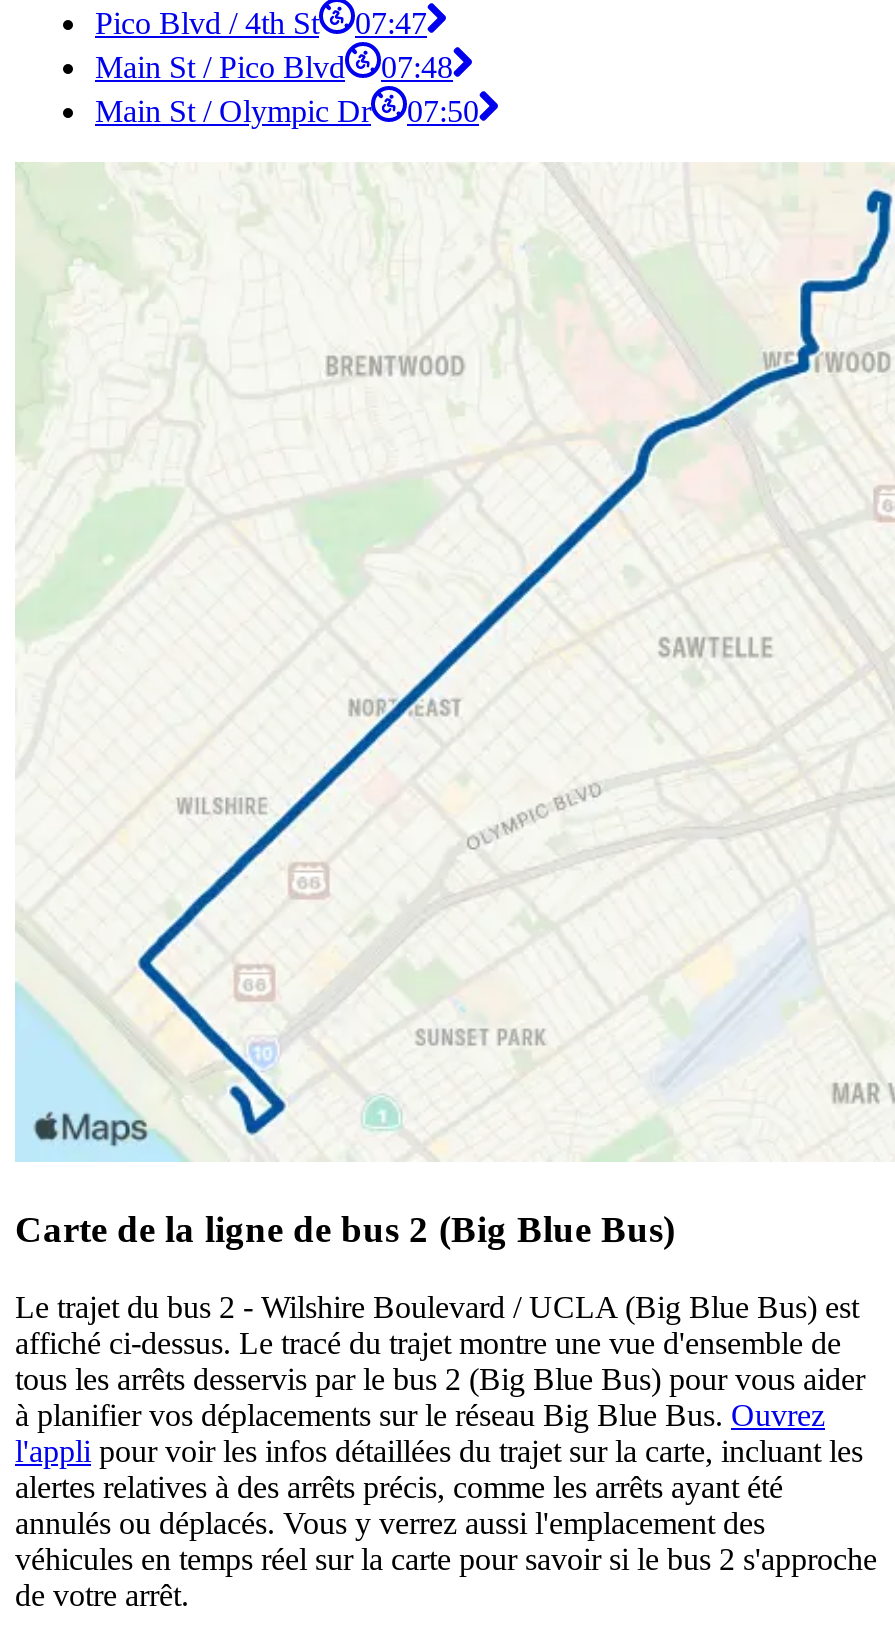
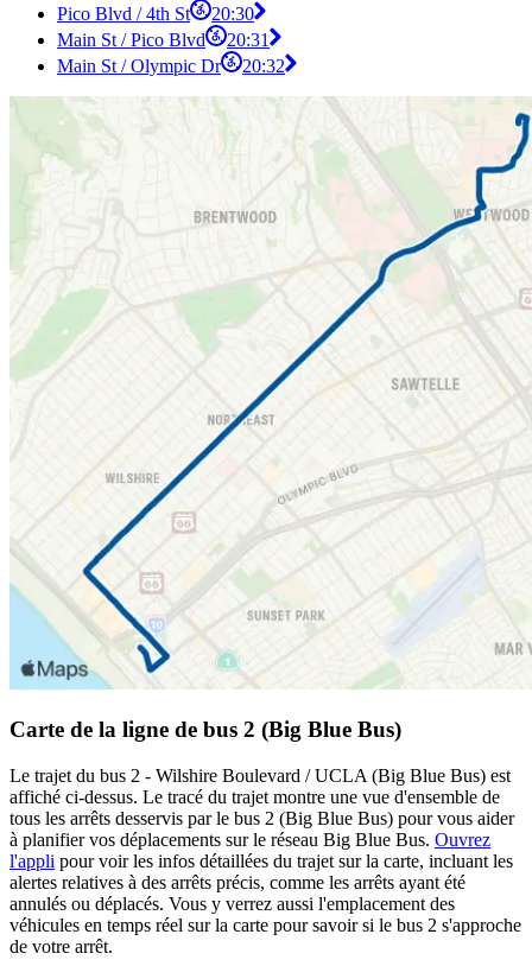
[95,6,427,40] Pico Blvd / 4th St 07:47 -> [57,4,254,24] Pico Blvd / 4th St 20:30
[95,50,453,84] Main St / Pico Blvd 07:48 -> [57,30,270,50] Main St / Pico Blvd 20:31
[95,94,479,128] Main St / Olympic Dr 07:50 -> [57,56,285,76] Main St / Olympic Dr 20:32

